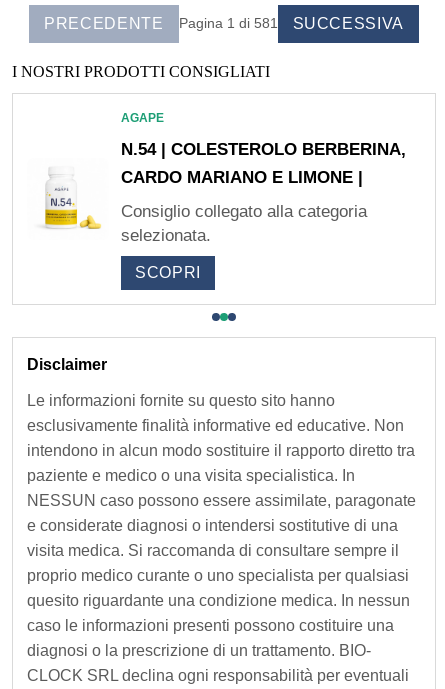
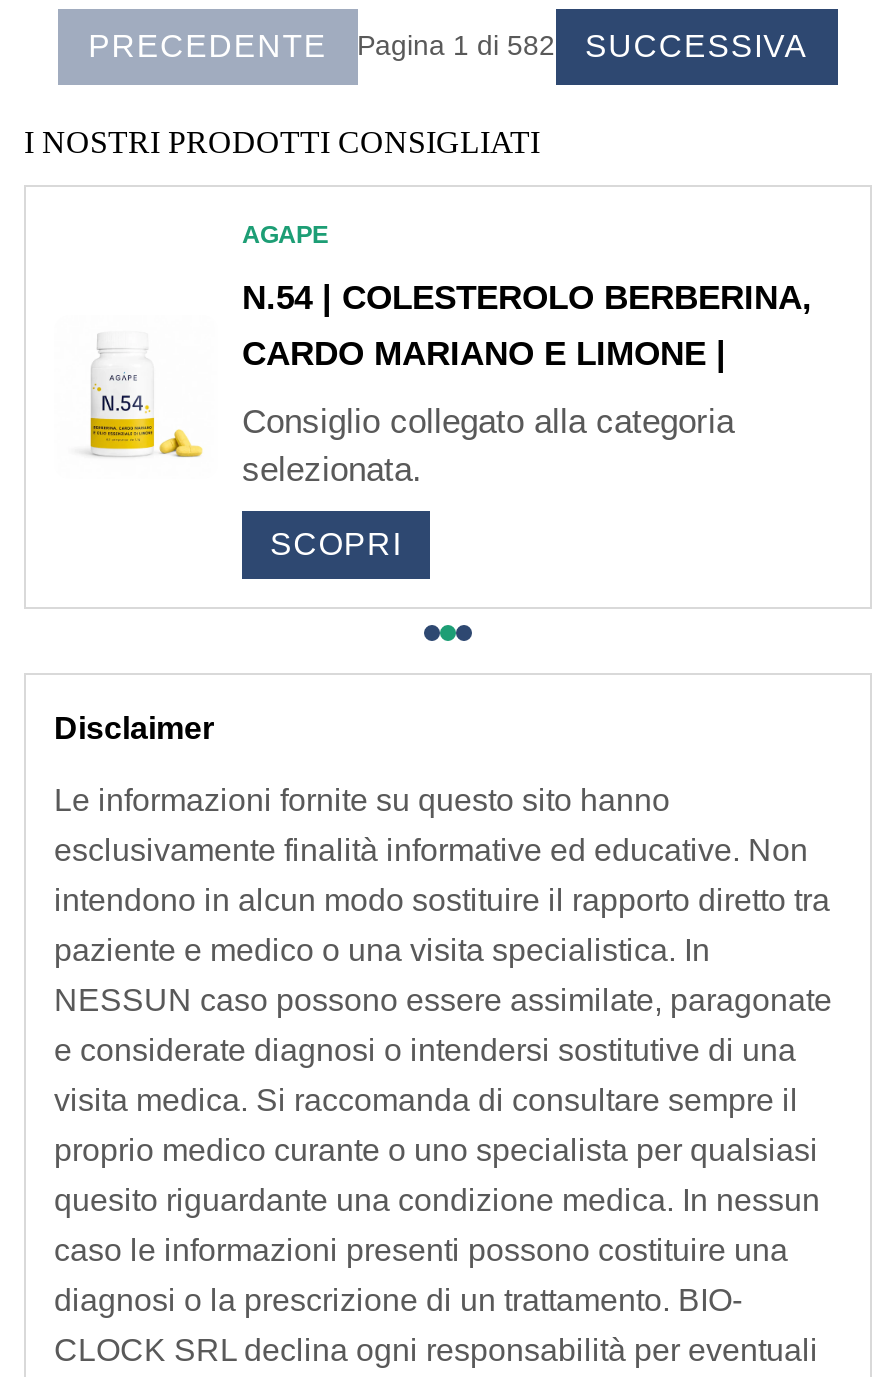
[178,15,277,31] Pagina 1 di 581 -> [357,29,555,61] Pagina 1 di 582

